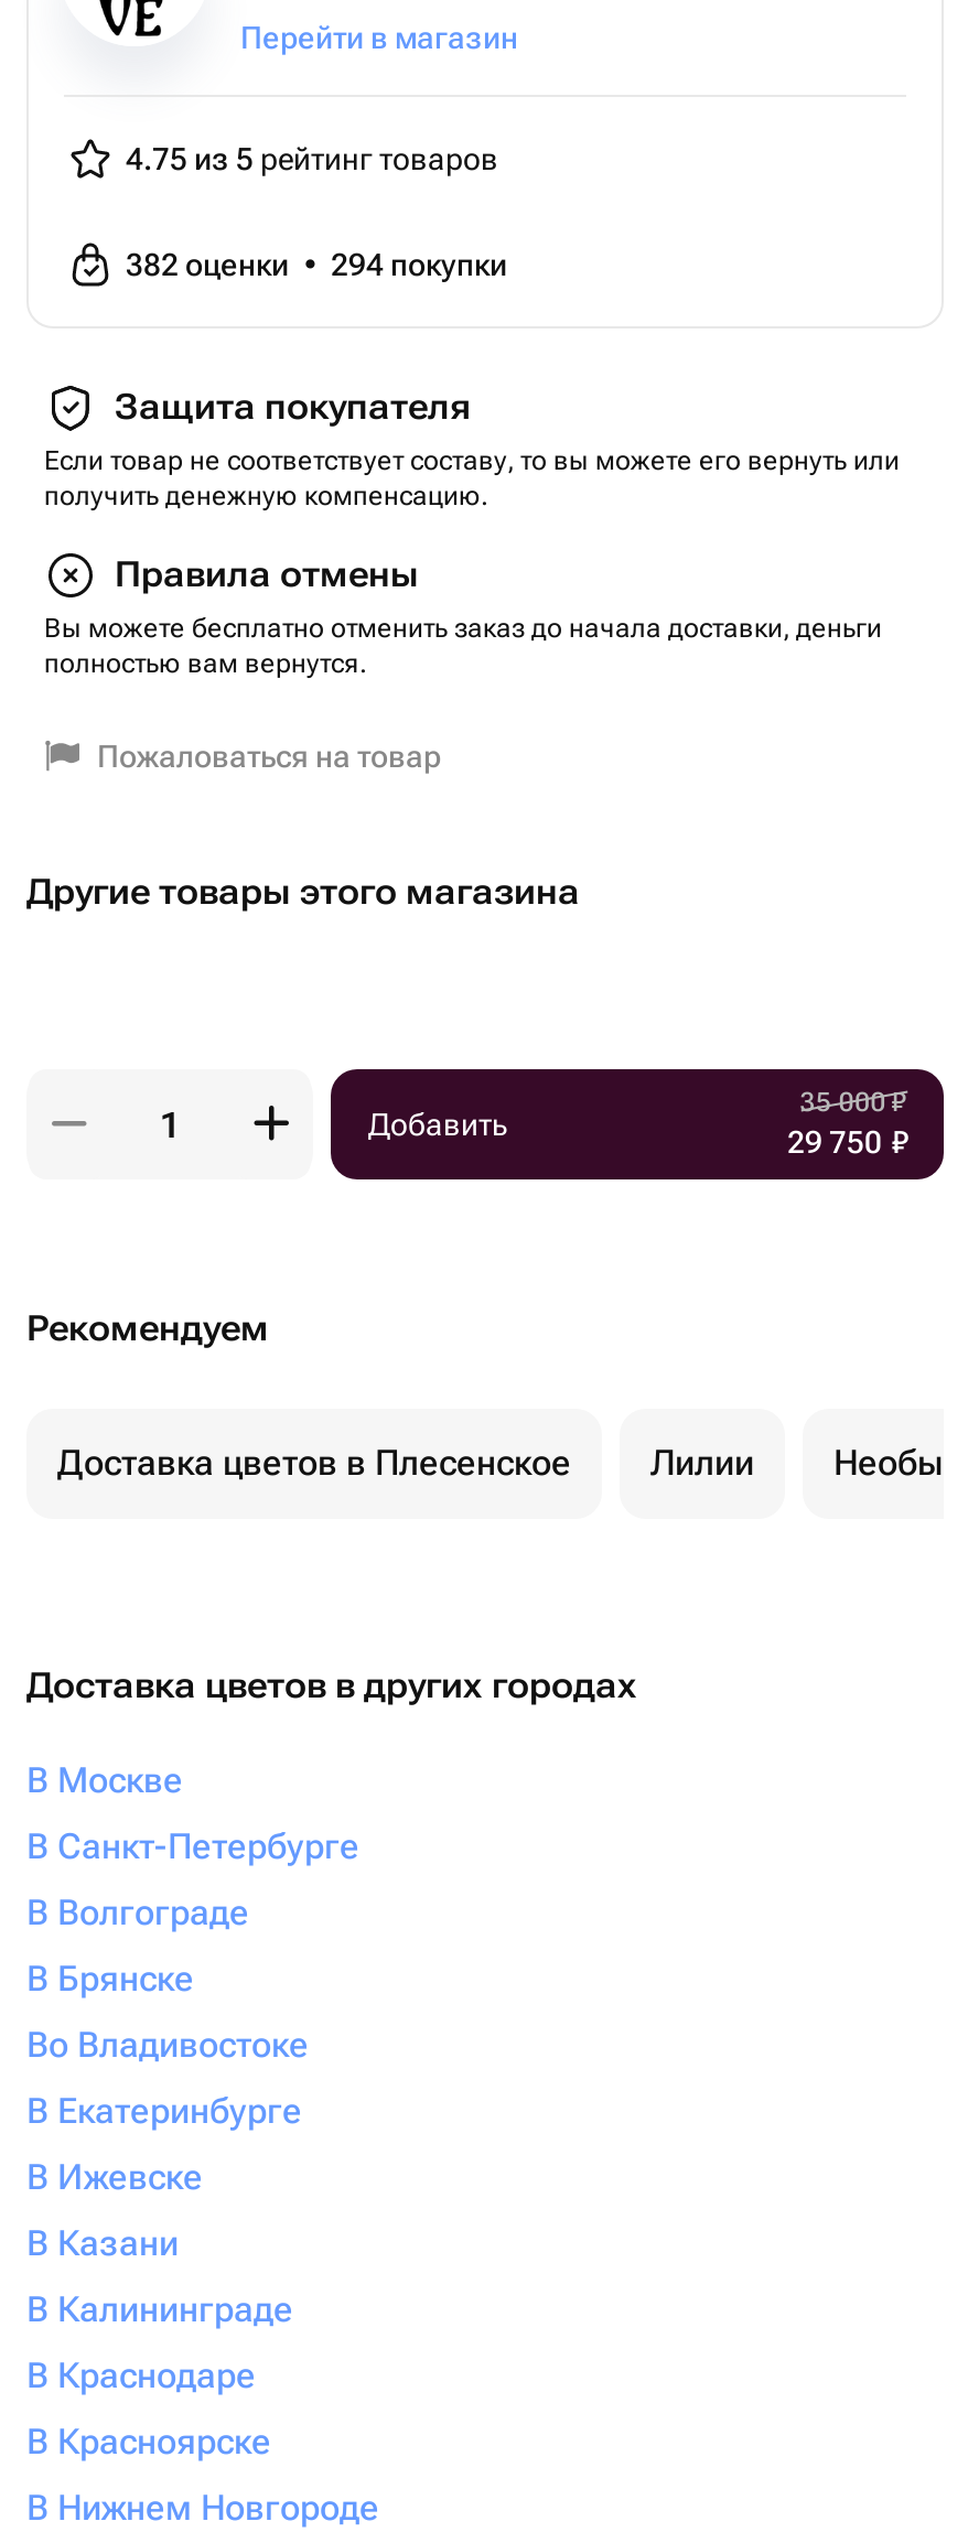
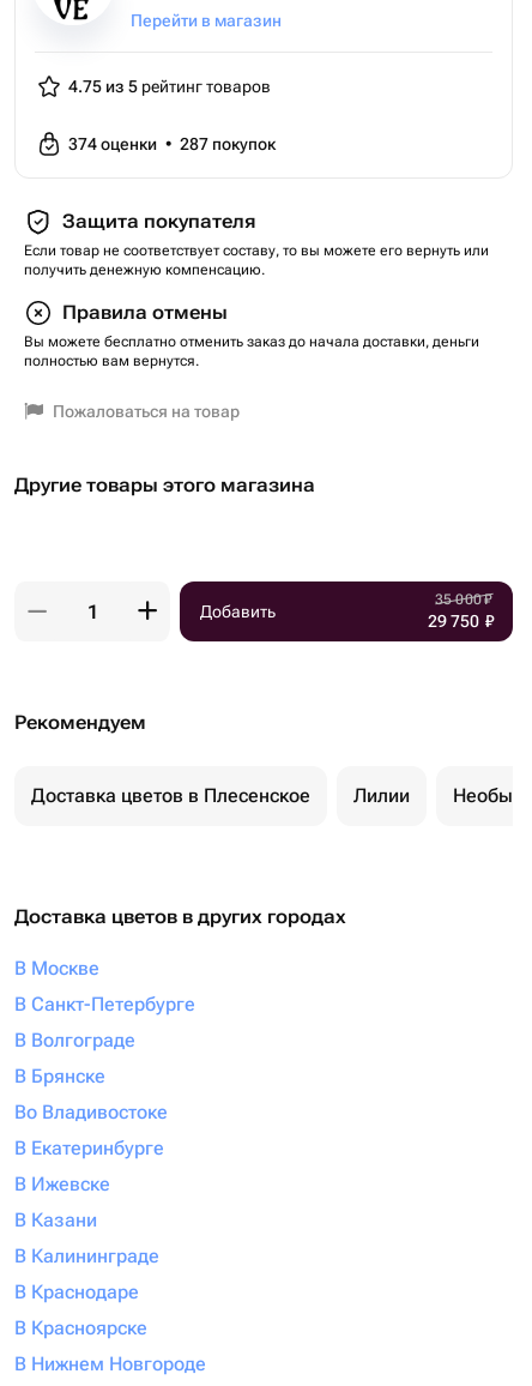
[126,247,507,282] 382 оценки • 294 покупки -> [68,134,276,153] 374 оценки • 287 покупок

